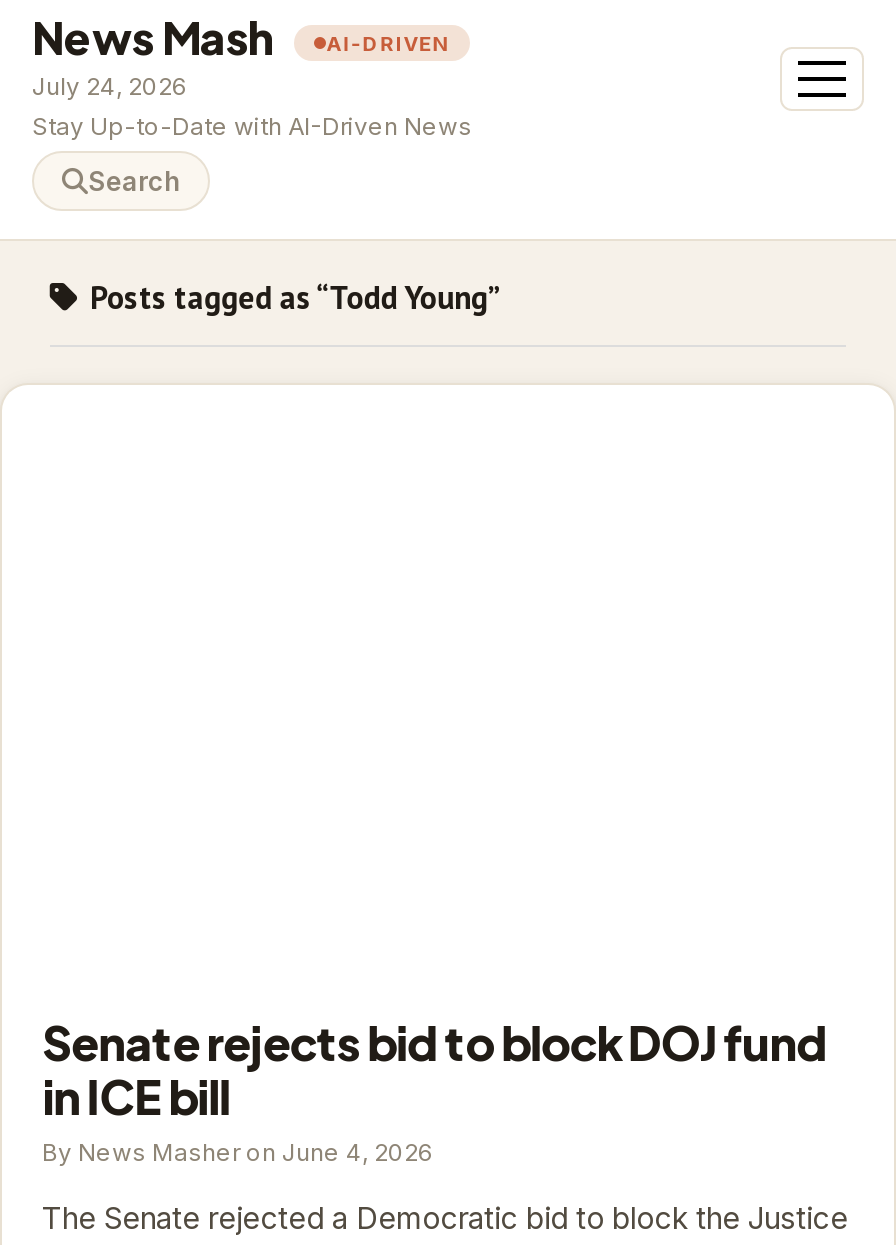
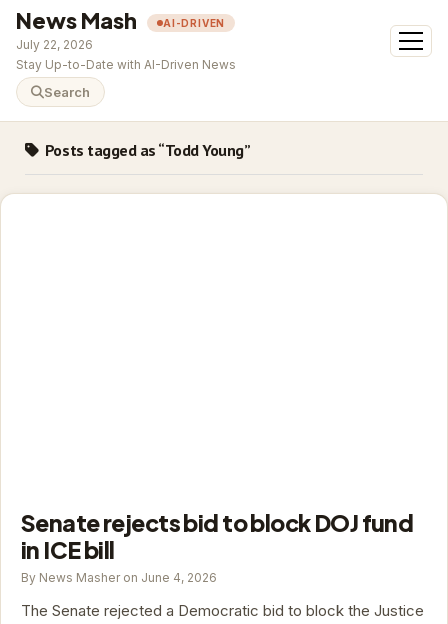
[32,71,188,101] July 24, 2026 -> [16,37,93,52] July 22, 2026

